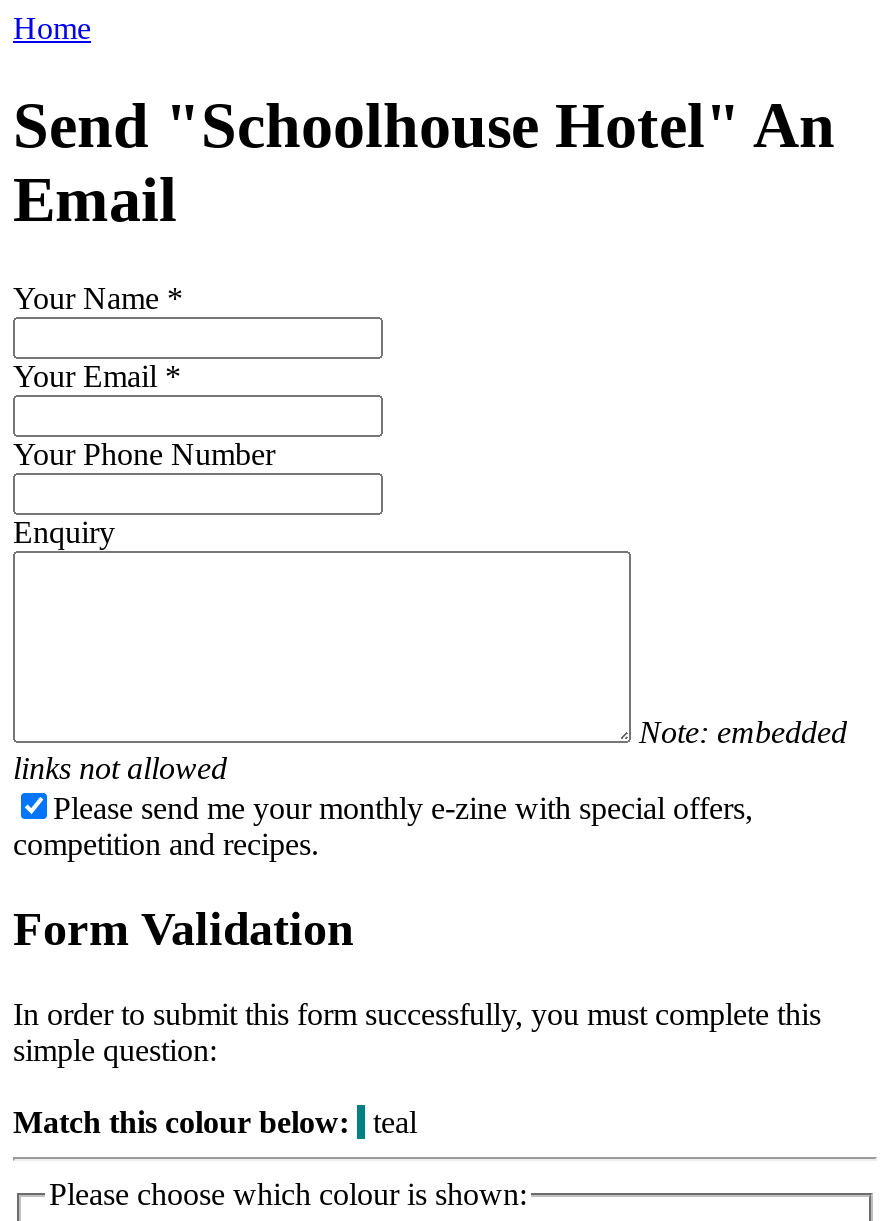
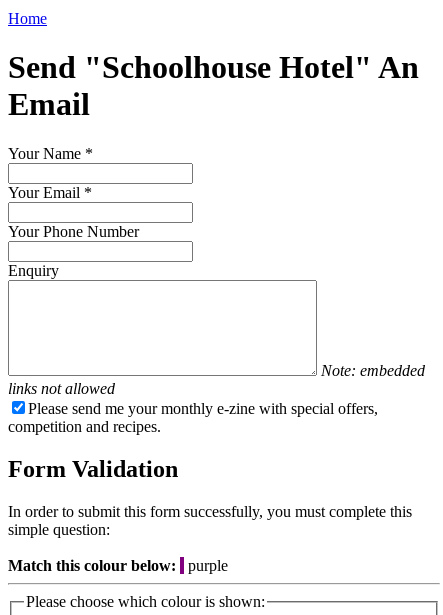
[13,1104,417,1138] Match this colour below: teal -> [8,557,228,574] Match this colour below: purple

